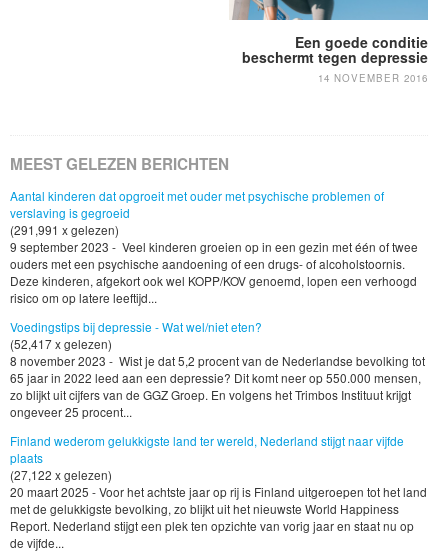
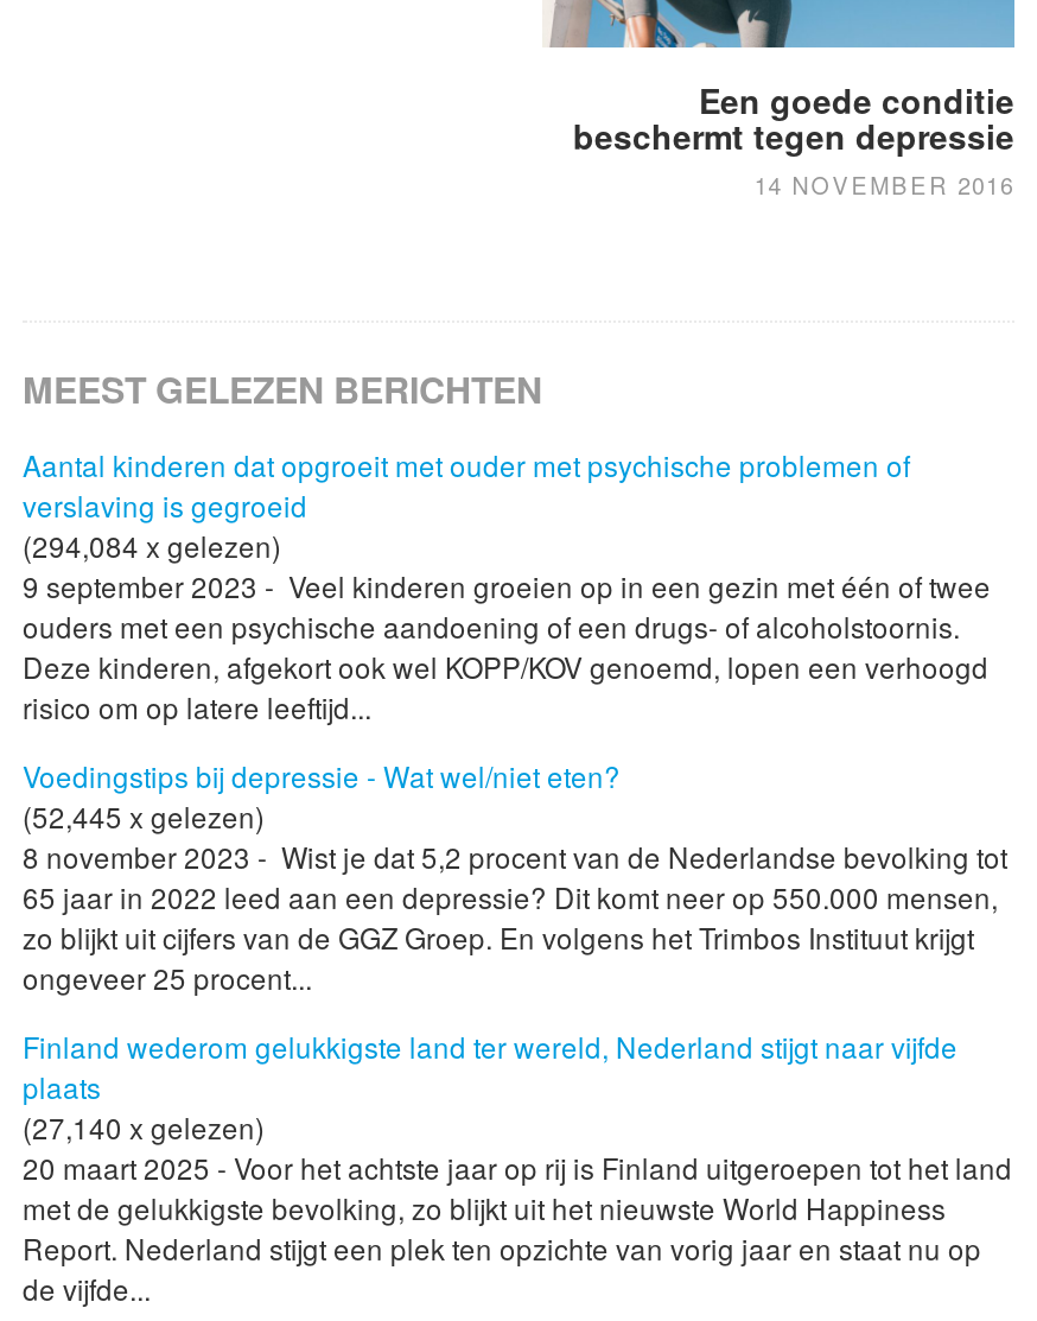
[10,221,119,238] (291,991 x gelezen) -> [23,525,281,566] (294,084 x gelezen)
[10,335,112,352] (52,417 x gelezen) -> [23,796,265,836] (52,445 x gelezen)
[10,466,112,483] (27,122 x gelezen) -> [23,1106,265,1147] (27,140 x gelezen)

